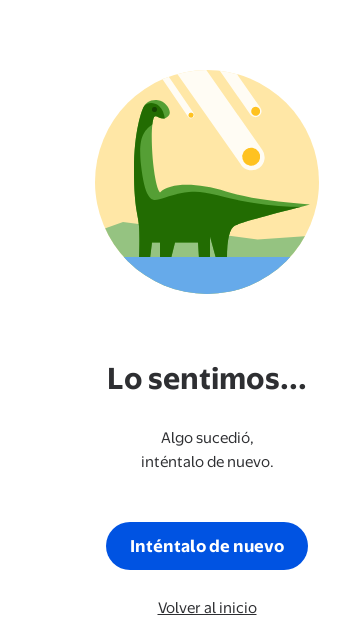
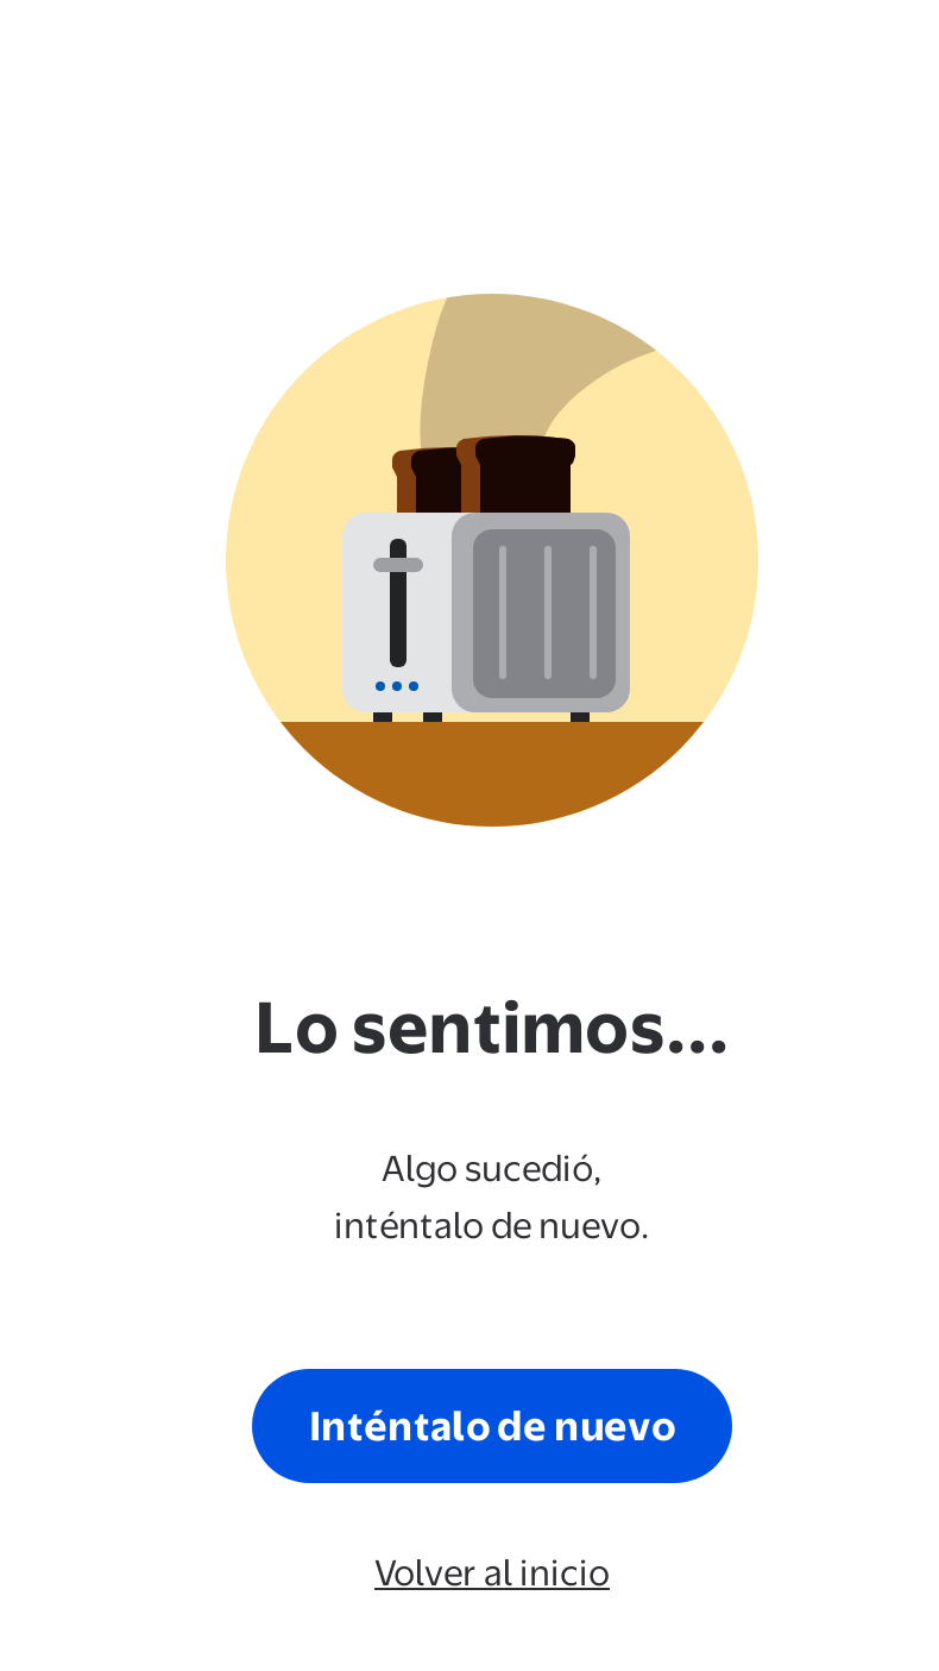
[105,71,309,295] [image] -> [252,294,727,829] [image]

